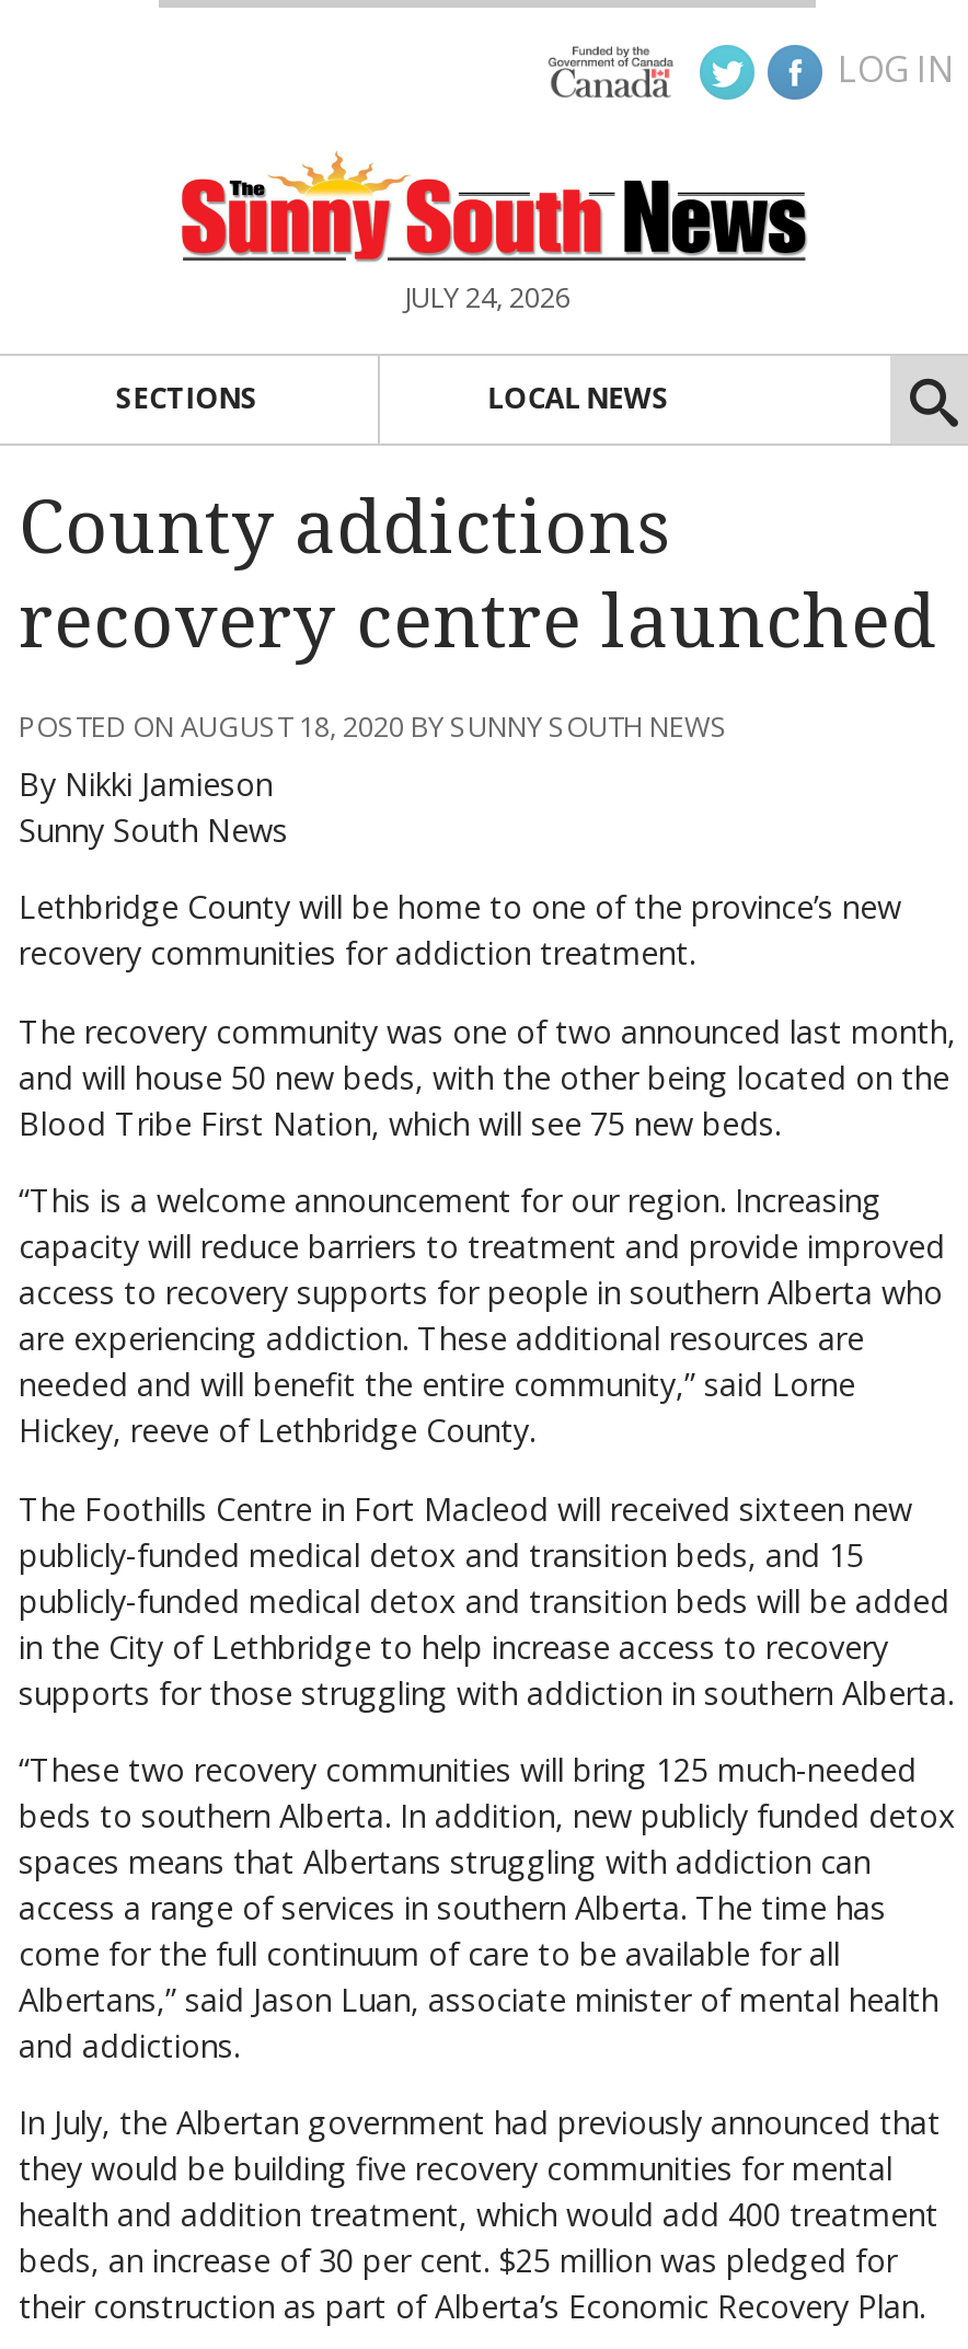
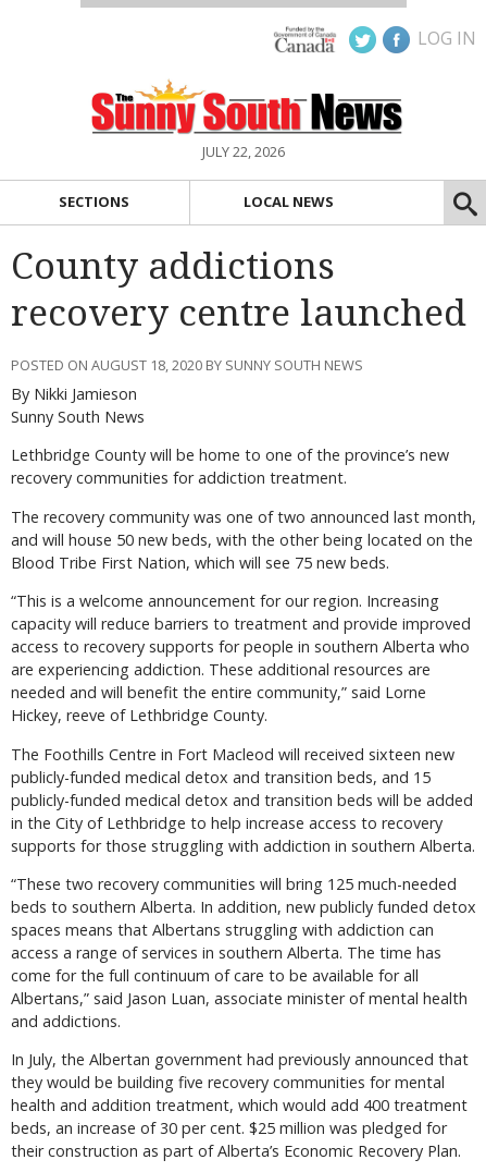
[404,277,571,316] JULY 24, 2026 -> [202,142,285,161] JULY 22, 2026

